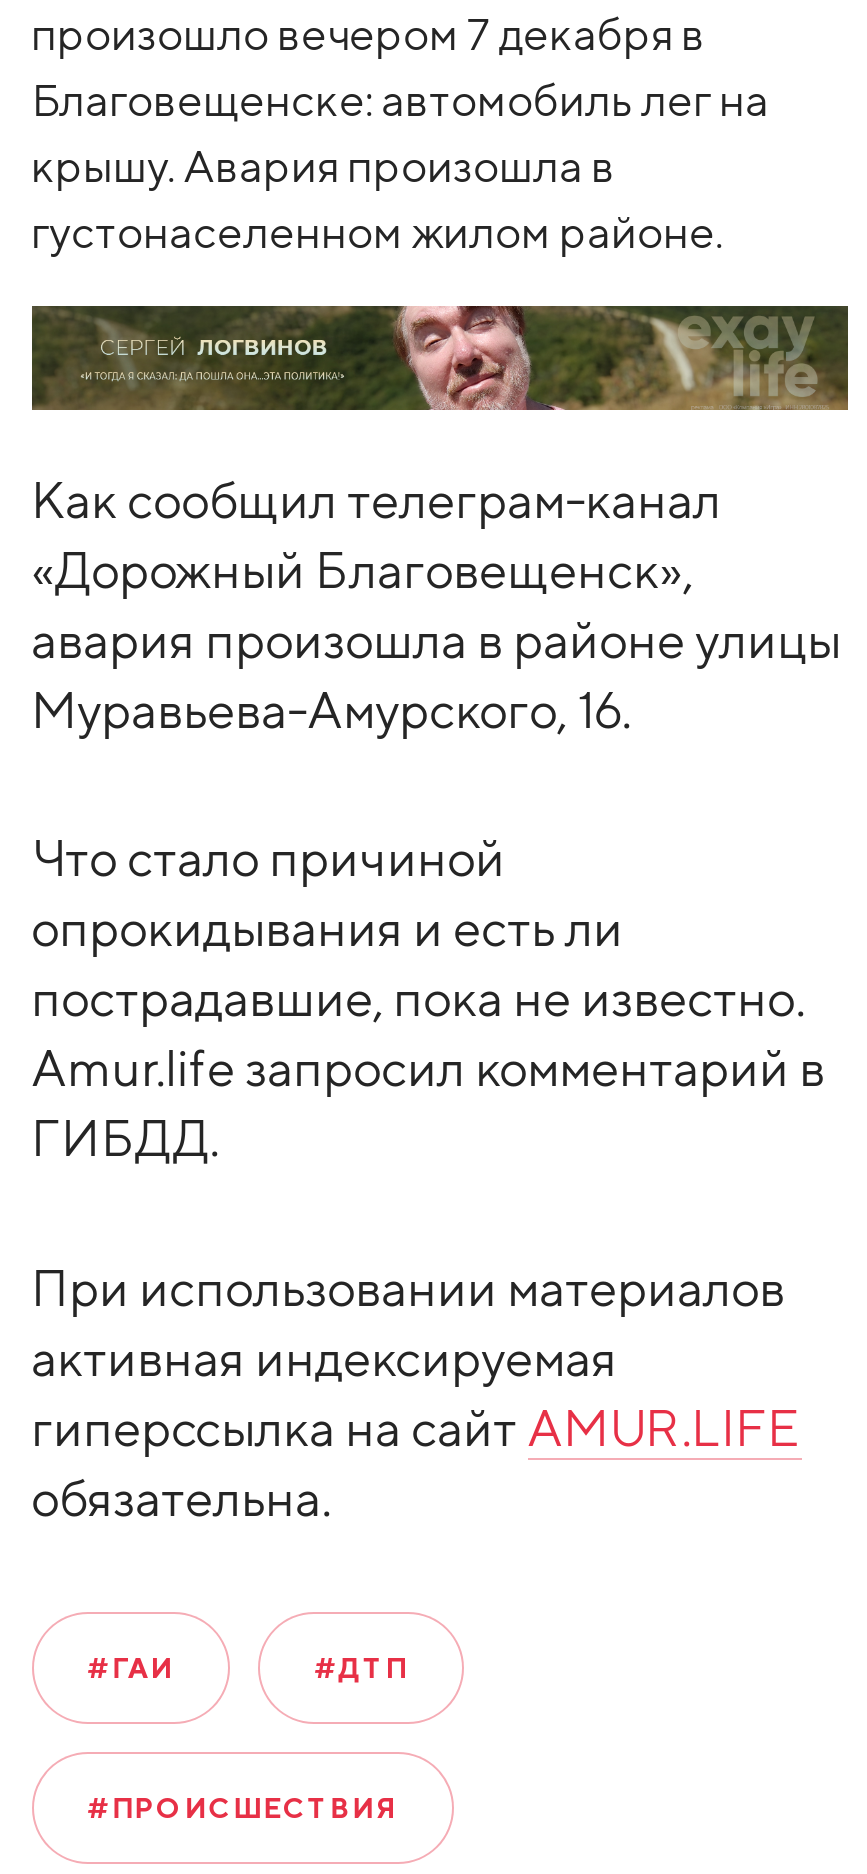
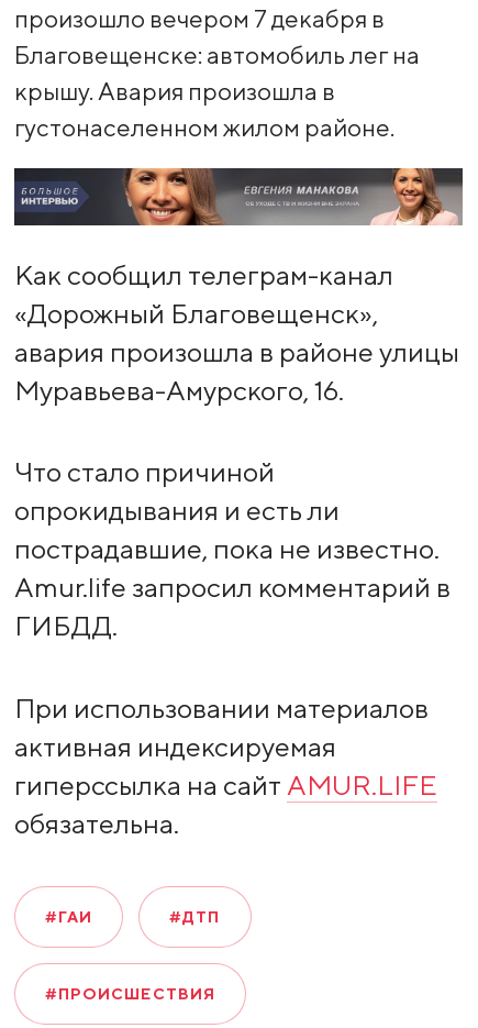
[32,304,850,412] [image] -> [14,167,464,226] [image]

